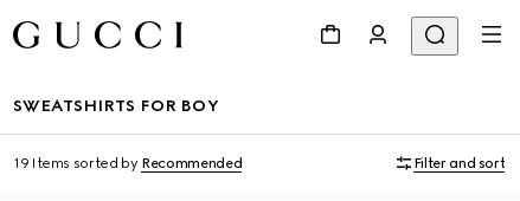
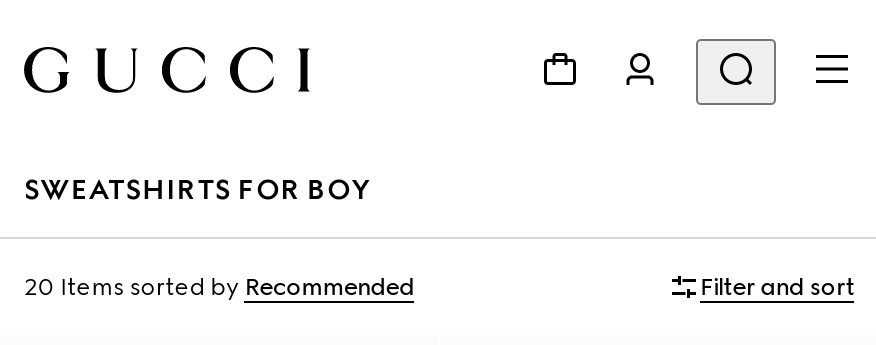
[13,155,242,171] 19 Items sorted by Recommended -> [24,273,414,301] 20 Items sorted by Recommended

